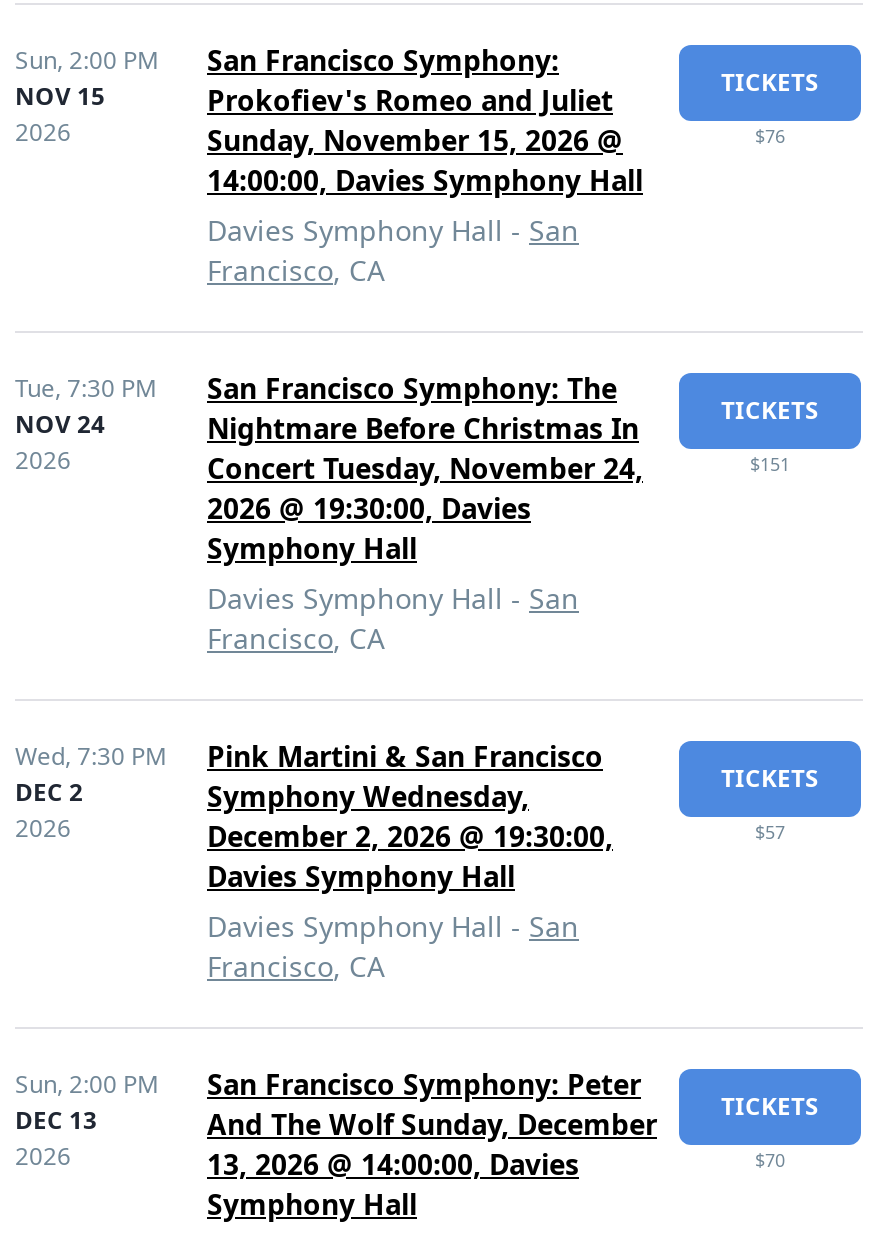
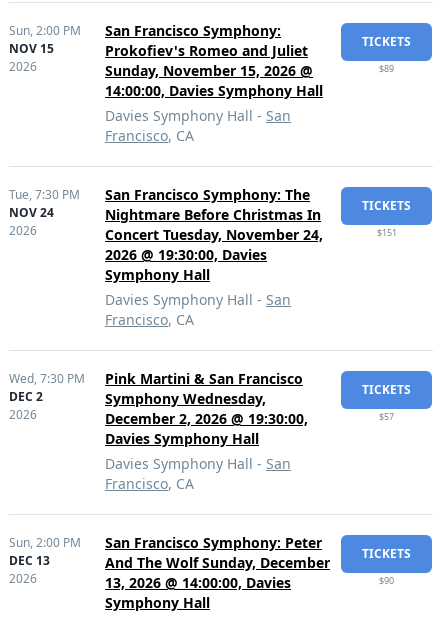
[755,123,785,149] $76 -> [379,62,394,75] $89
[755,1147,785,1173] $70 -> [379,574,394,587] $90

